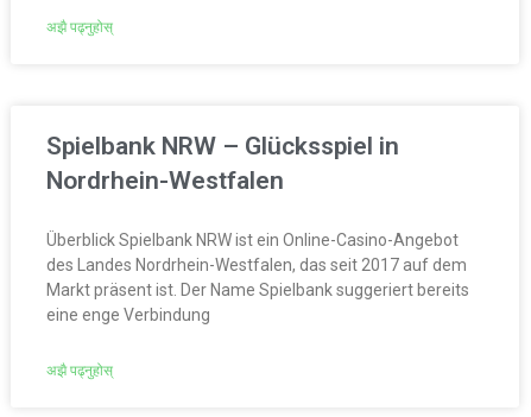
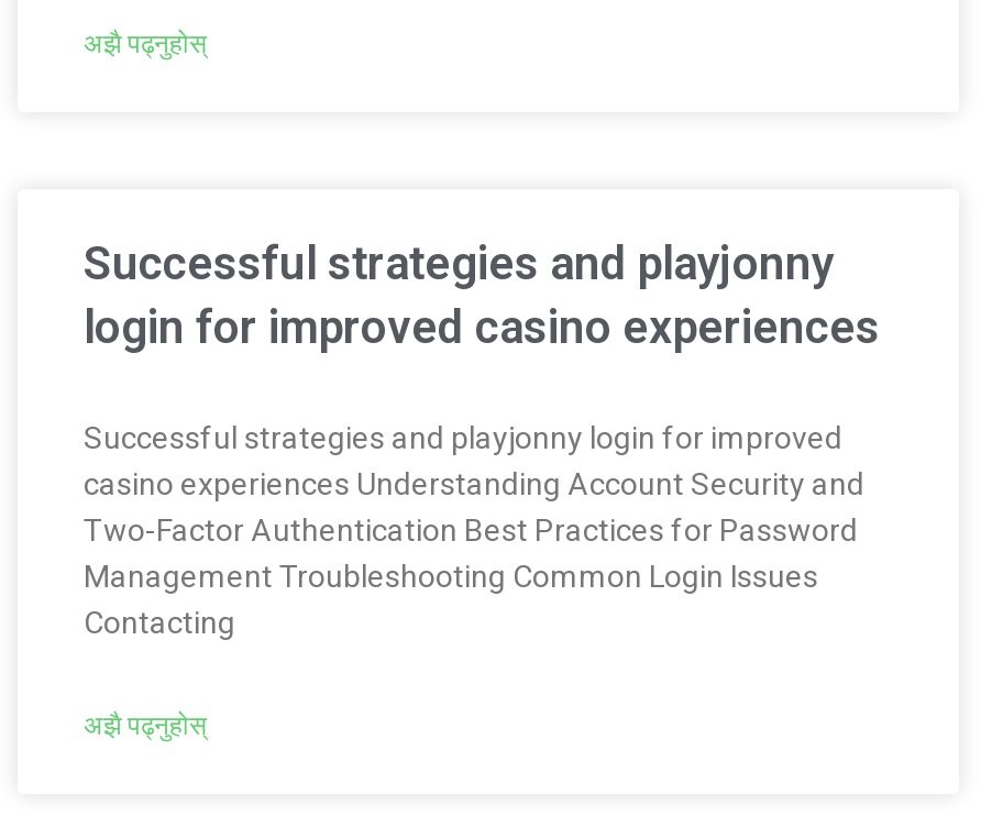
[46,132,399,195] Spielbank NRW – Glücksspiel in | Nordrhein-Westfalen -> [84,238,880,354] Successful strategies and playjonny | login for improved casino experiences
[46,230,469,324] Überblick Spielbank NRW ist ein Online-Casino-Angebot | des Landes Nordrhein-Westfalen, das seit 2017 auf dem | Markt präsent ist. Der Name Spielbank suggeriert bereits | eine enge Verbindung -> [84,420,864,640] Successful strategies and playjonny login for improved | casino experiences Understanding Account Security and | Two-Factor Authentication Best Practices for Password | Management Troubleshooting Common Login Issues | Contacting

